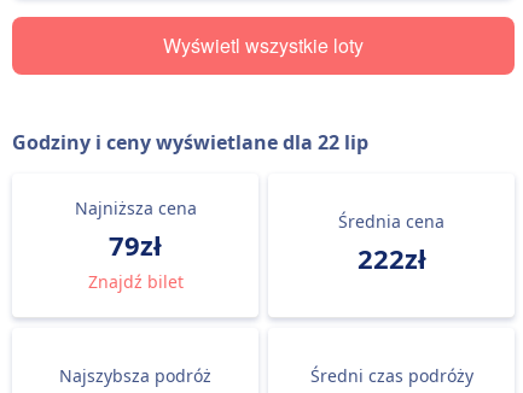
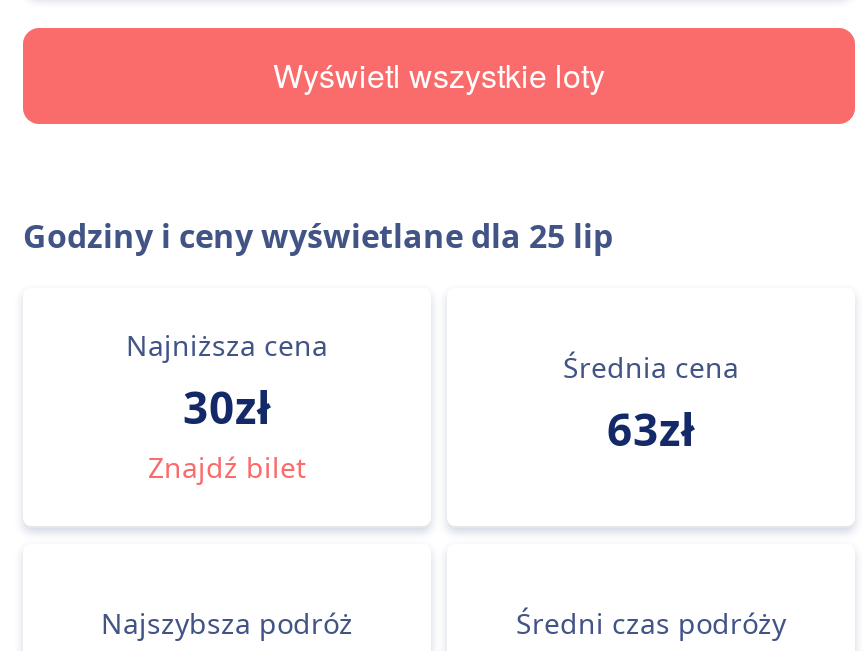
[12,129,368,156] Godziny i ceny wyświetlane dla 22 lip -> [23,214,613,258] Godziny i ceny wyświetlane dla 25 lip
[109,227,162,263] 79zł -> [183,376,271,436] 30zł
[357,240,426,276] 222zł -> [607,398,695,458] 63zł

